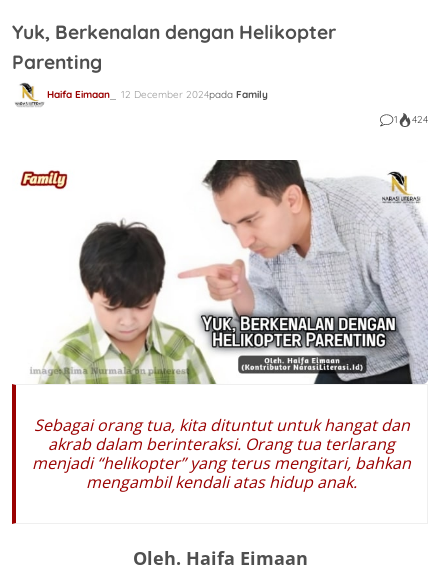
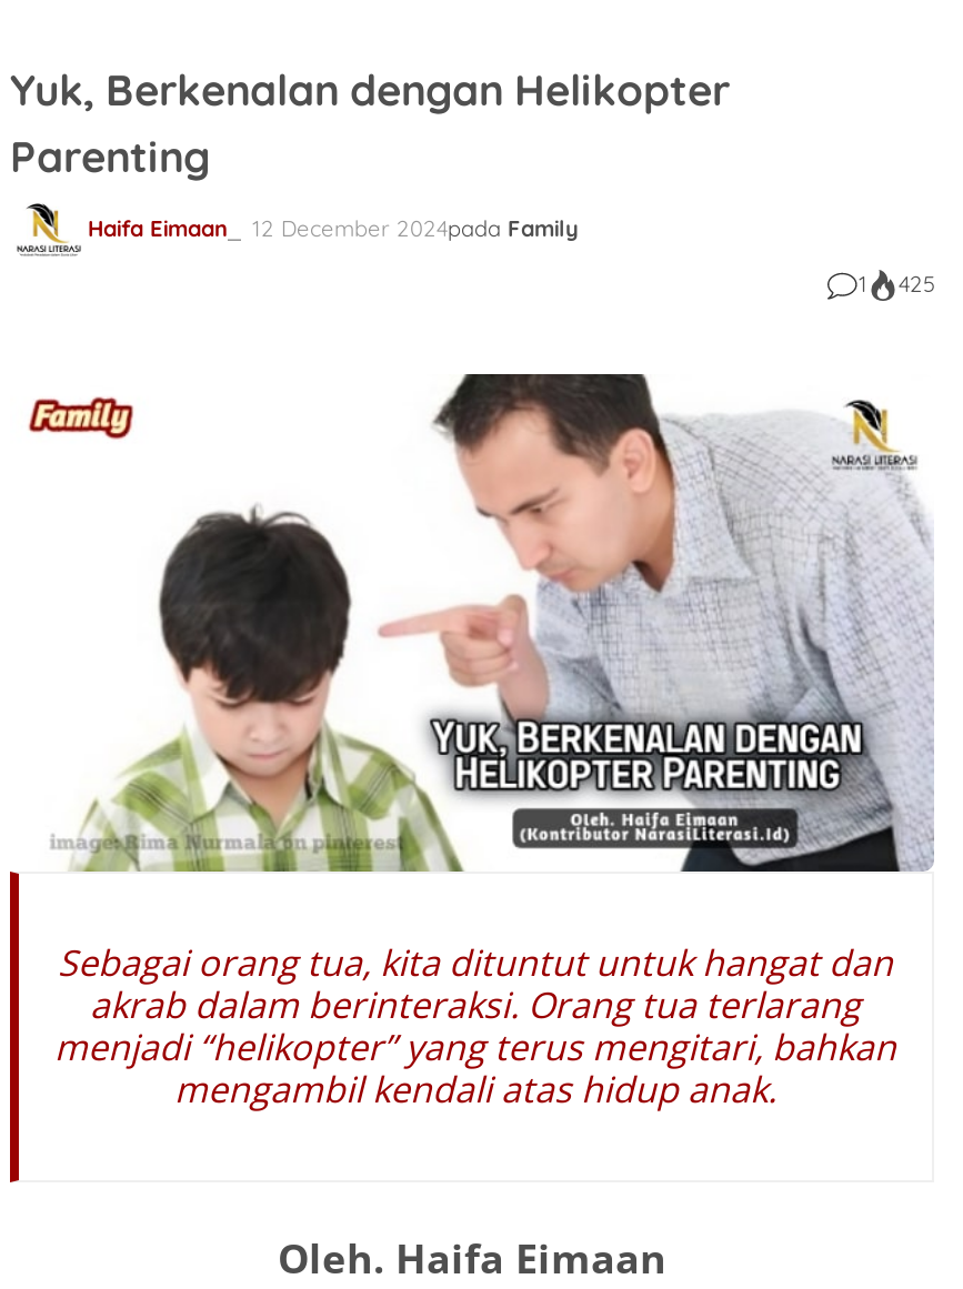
[394,113,428,126] 1 424 -> [859,270,934,299] 1 425

